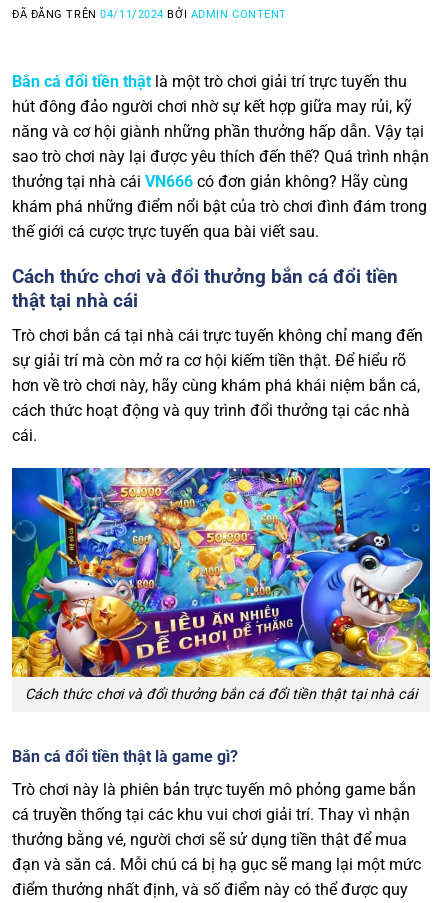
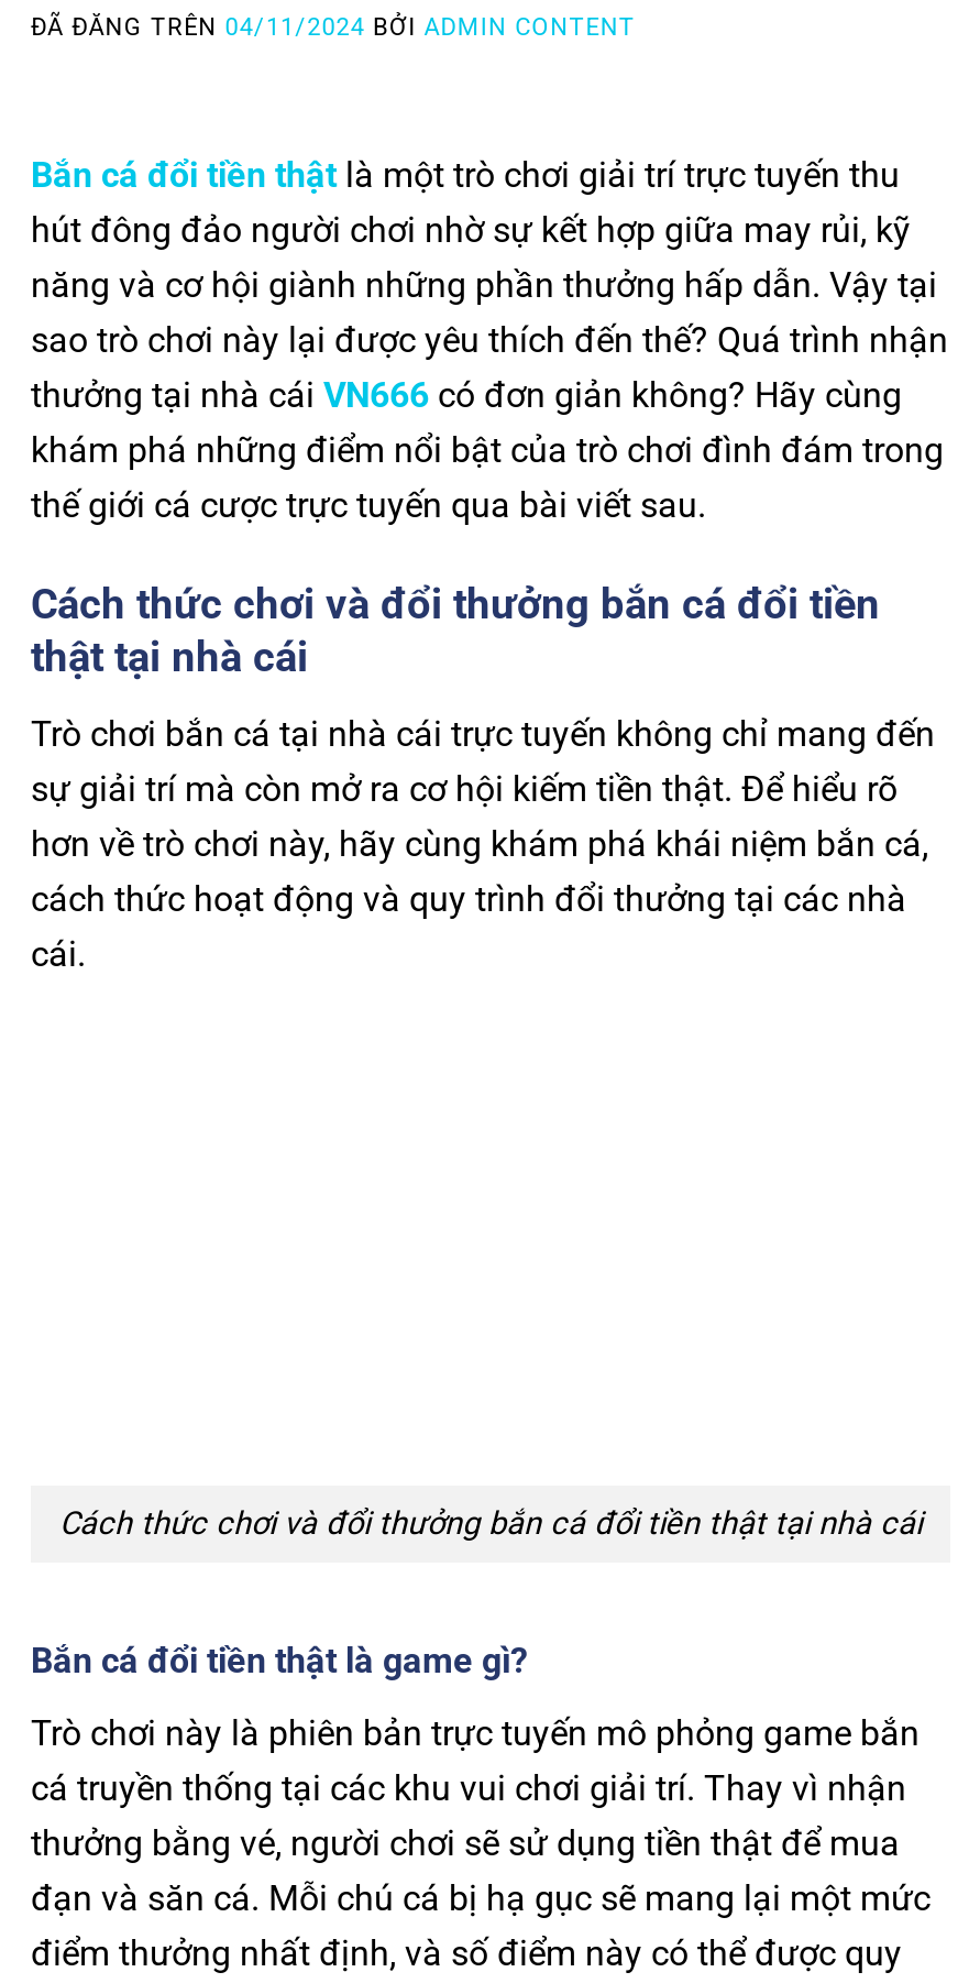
[11,467,431,678] [image] -> none

